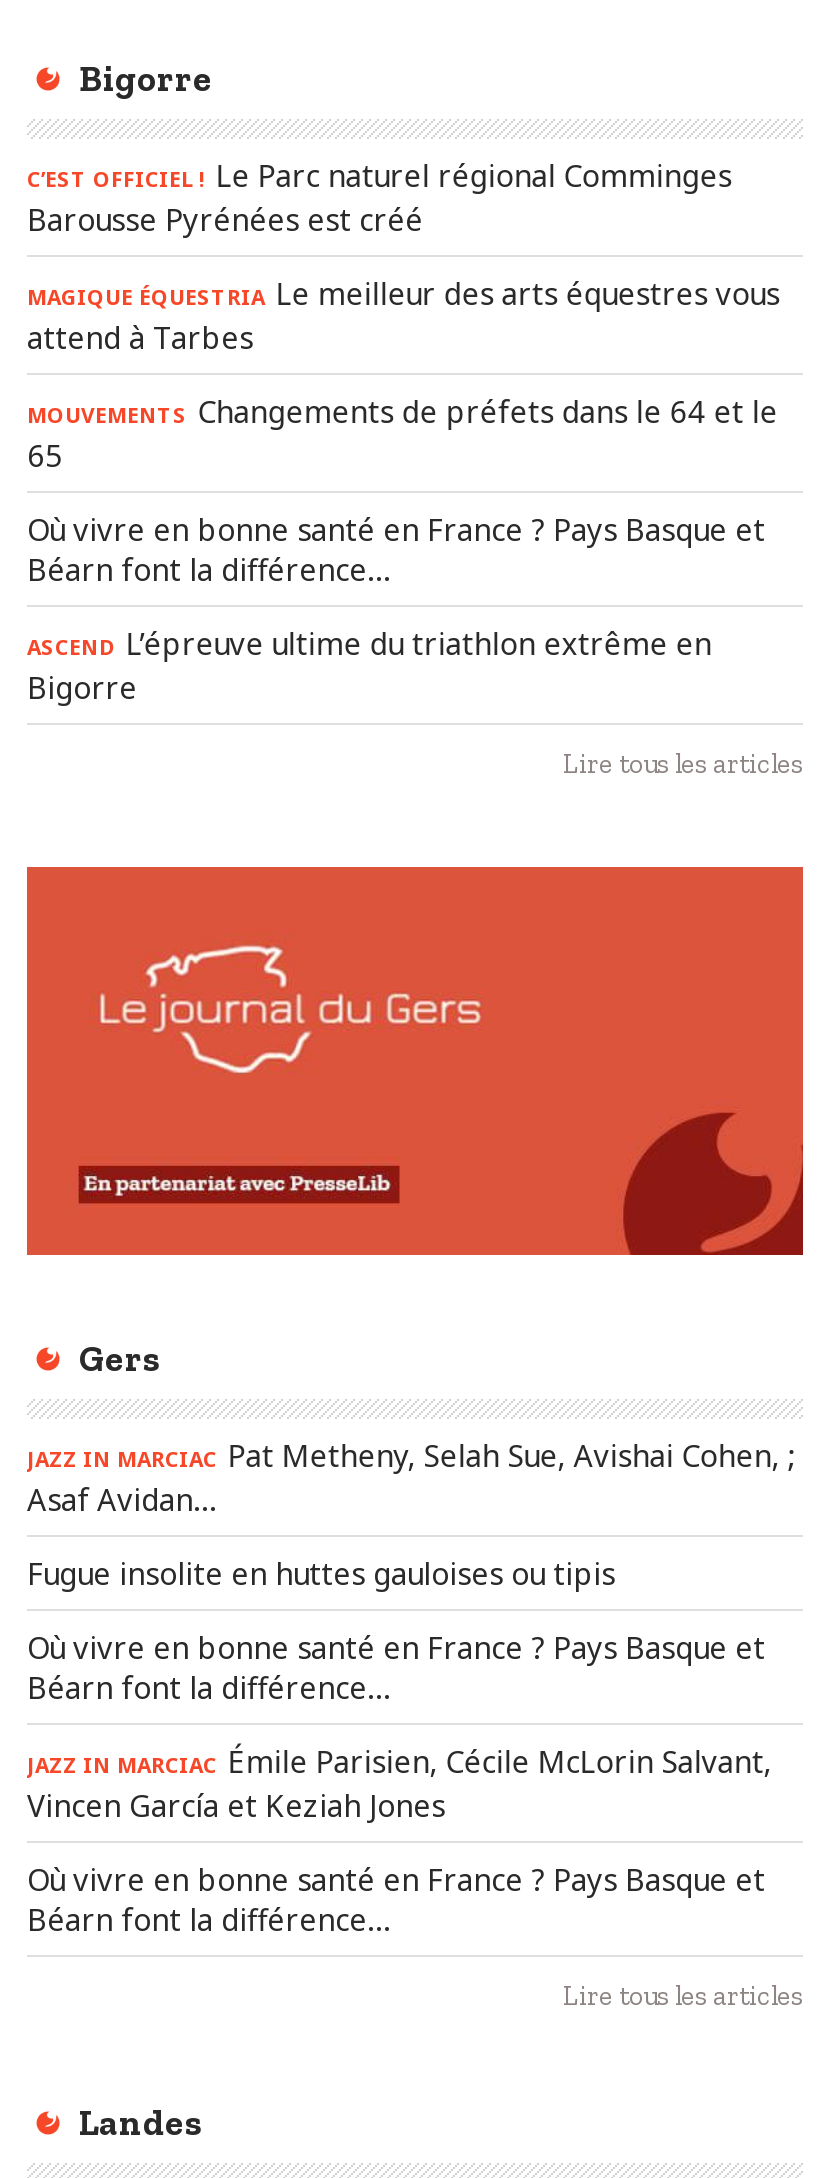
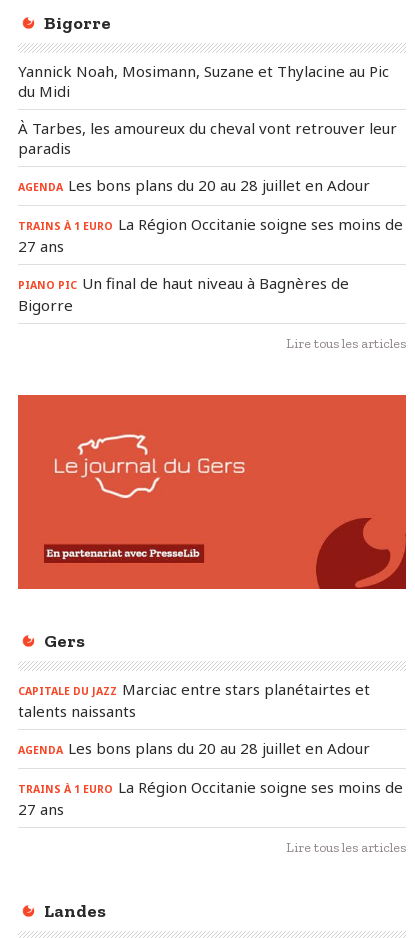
[27,155,731,239] C’EST OFFICIEL ! Le Parc naturel régional Comminges | Barousse Pyrénées est créé -> [18,61,389,101] Yannick Noah, Mosimann, Suzane et Thylacine au Pic | du Midi
[27,273,779,357] MAGIQUE ÉQUESTRIA Le meilleur des arts équestres vous | attend à Tarbes -> [18,118,397,158] À Tarbes, les amoureux du cheval vont retrouver leur | paradis
[27,391,777,475] MOUVEMENTS Changements de préfets dans le 64 et le | 65 -> [18,175,370,195] AGENDA Les bons plans du 20 au 28 juillet en Adour
[27,509,765,589] Où vivre en bonne santé en France ? Pays Basque et | Béarn font la différence… -> [18,214,403,256] TRAINS À 1 EURO La Région Occitanie soigne ses moins de | 27 ans
[27,623,711,663] ASCEND L’épreuve ultime du triathlon extrême en -> [18,273,349,293] PIANO PIC Un final de haut niveau à Bagnères de
[27,1435,793,1939] JAZZ IN MARCIAC Pat Metheny, Selah Sue, Avishai Cohen, ; | Asaf Avidan… | Fugue insolite en huttes gauloises ou tipis | Où vivre en bonne santé en France ? Pays Basque et | Béarn font la différence… | JAZZ IN MARCIAC Émile Parisien, Cécile McLorin Salvant, | Vincen García et Keziah Jones | Où vivre en bonne santé en France ? Pays Basque et | Béarn font la différence… -> [18,679,403,819] CAPITALE DU JAZZ Marciac entre stars planétairtes et | talents naissants | AGENDA Les bons plans du 20 au 28 juillet en Adour | TRAINS À 1 EURO La Région Occitanie soigne ses moins de | 27 ans

